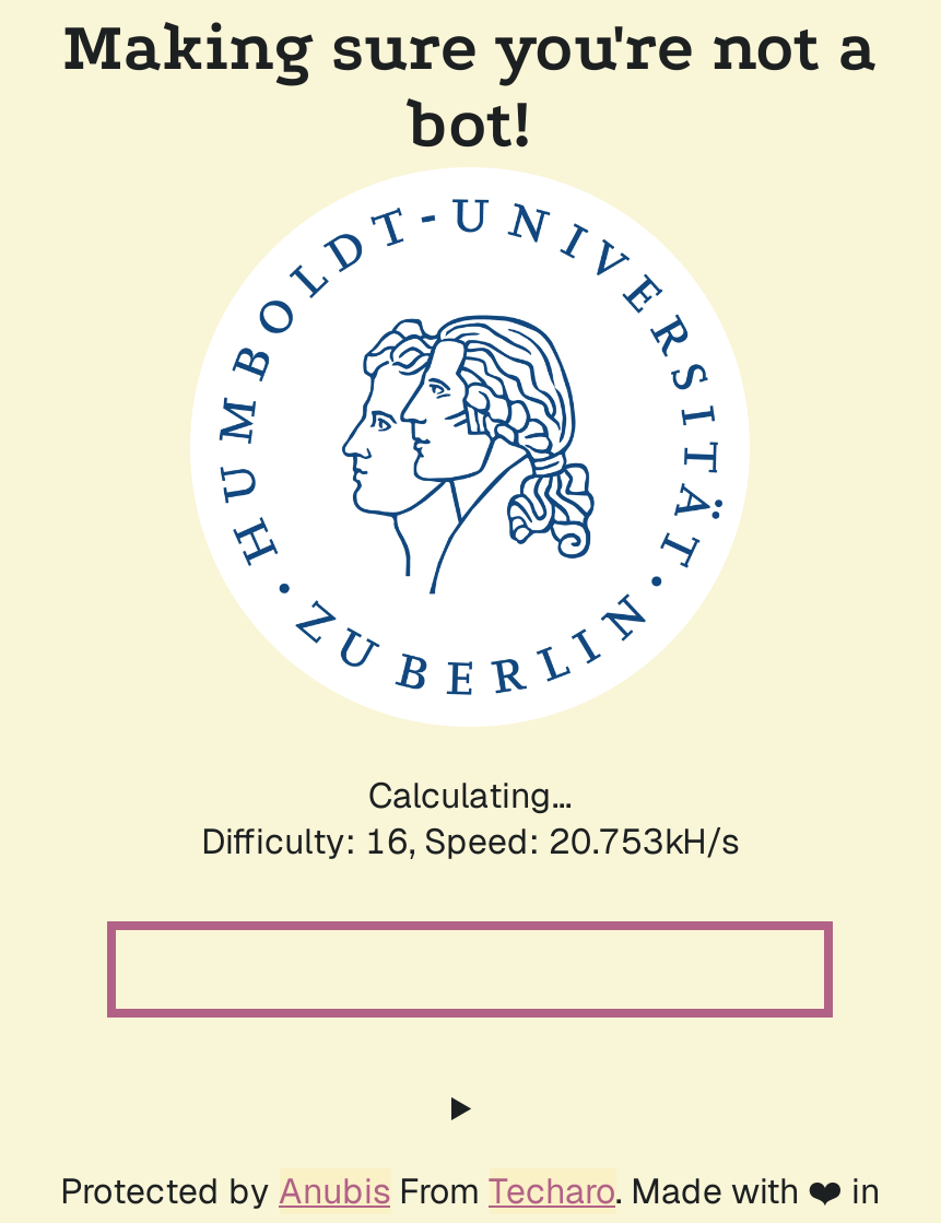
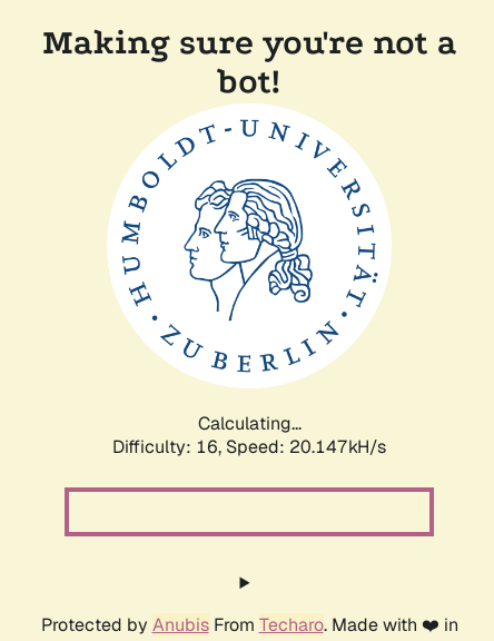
[201,819,739,865] Difficulty: 16, Speed: 20.753kH/s -> [112,435,386,458] Difficulty: 16, Speed: 20.147kH/s

